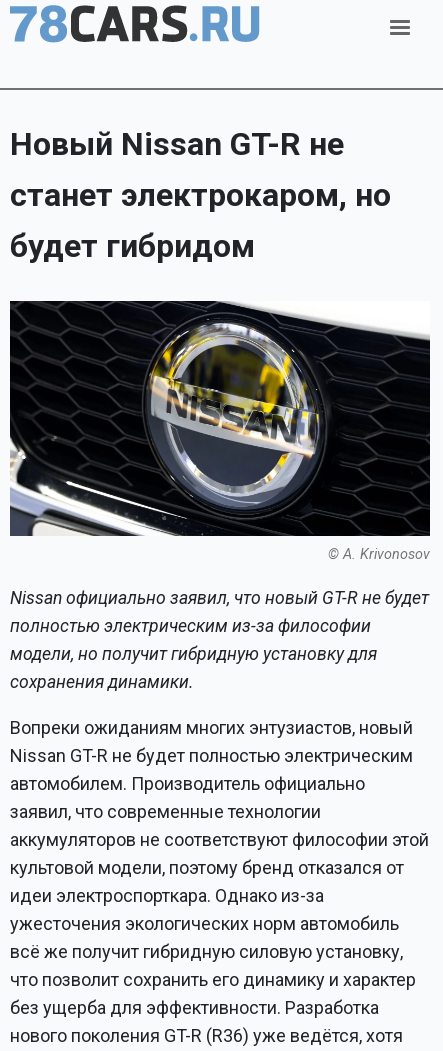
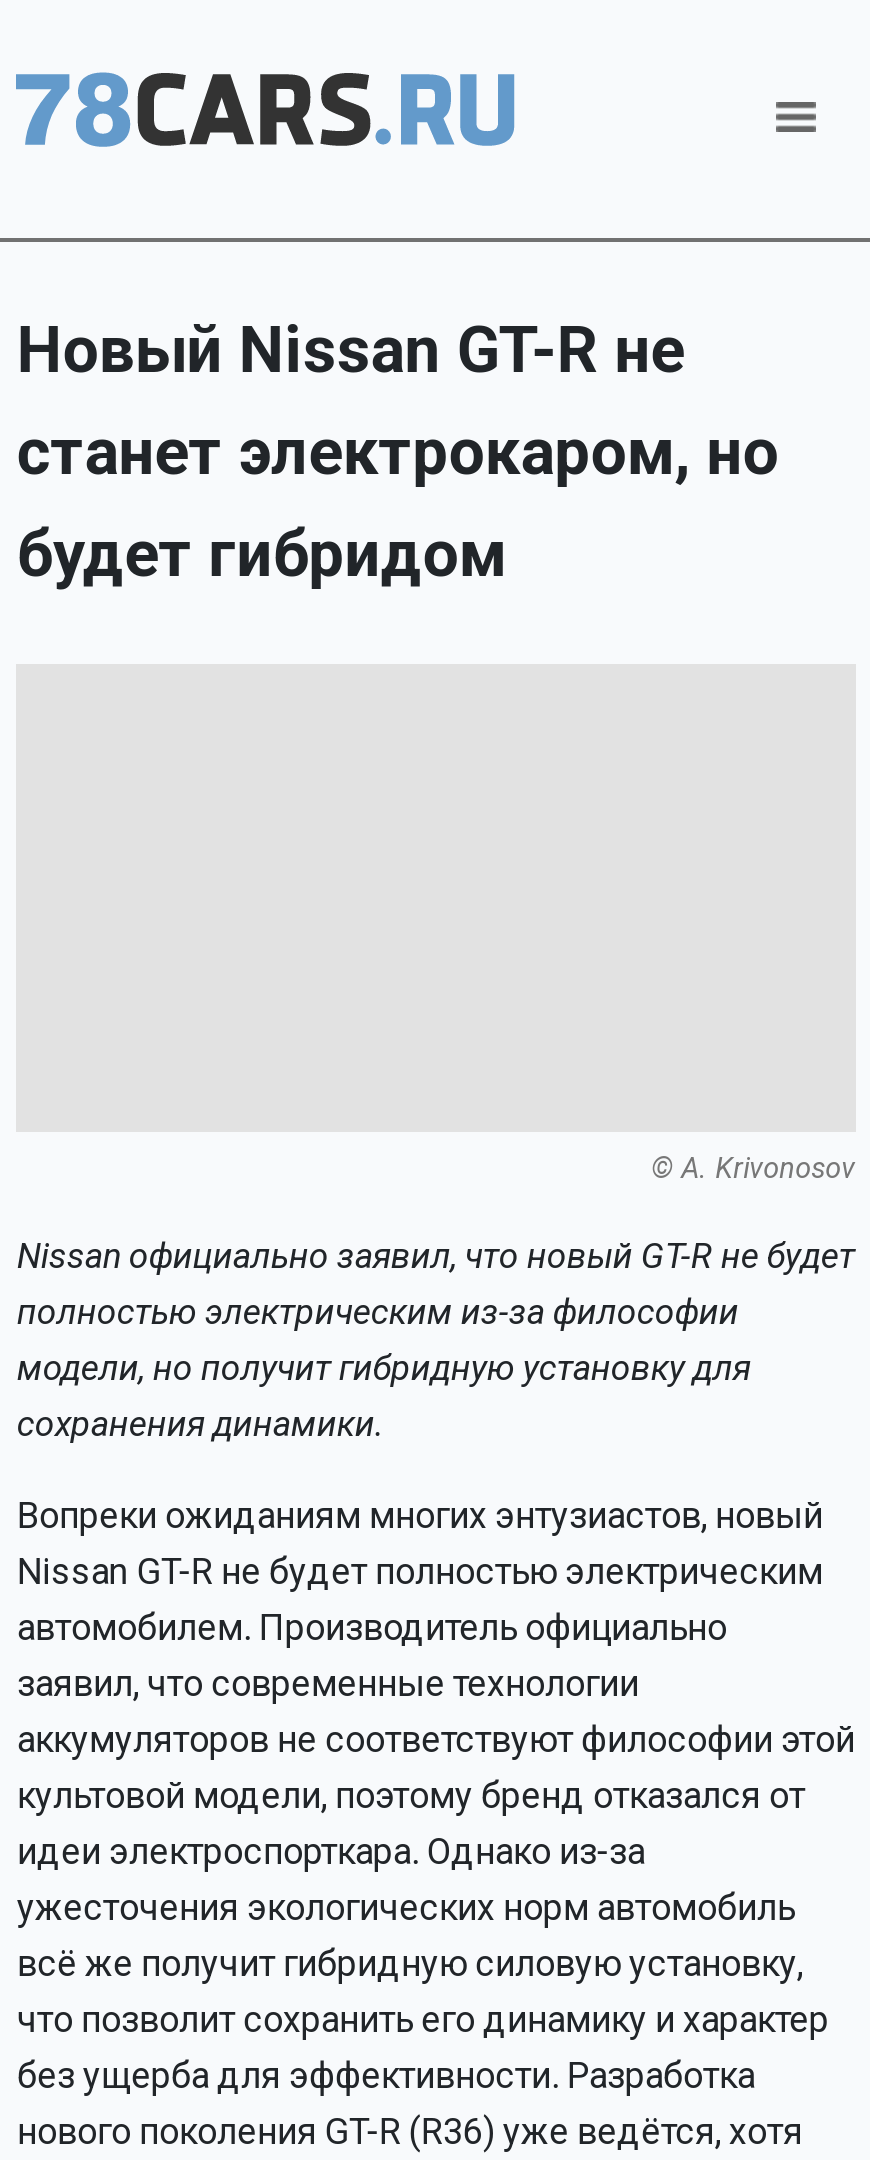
[9,300,431,537] [image] -> none

